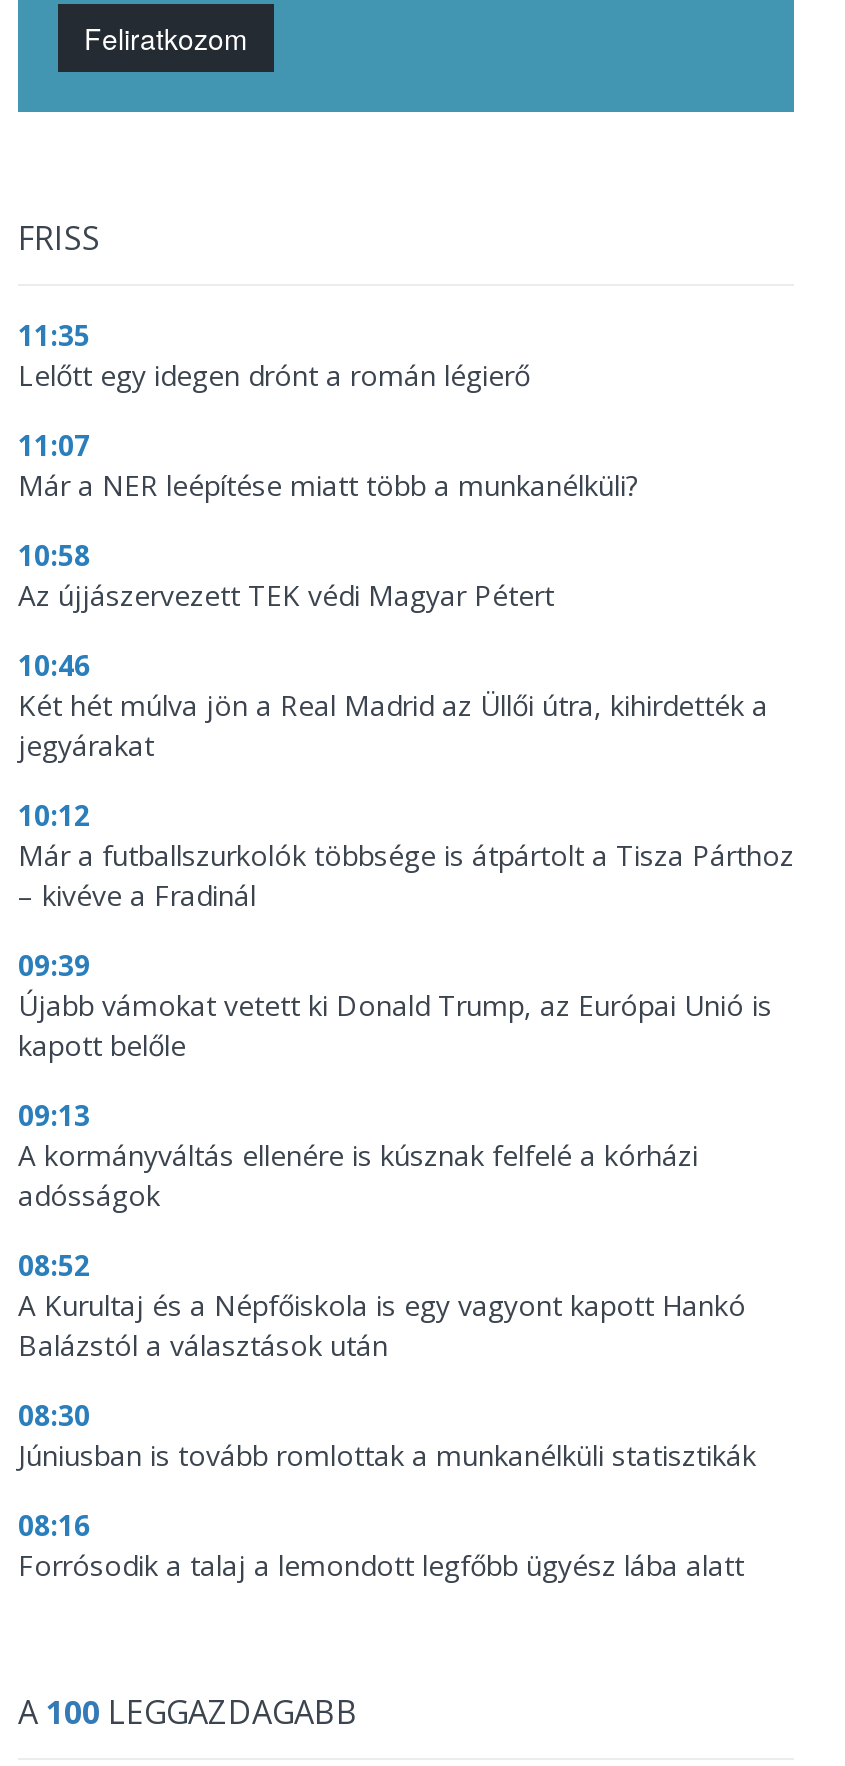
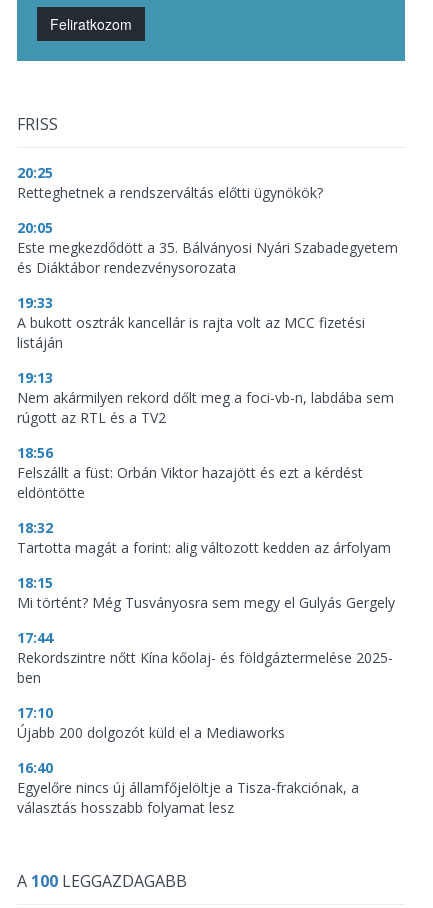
[18,316,530,394] 11:35 | Lelőtt egy idegen drónt a román légierő -> [17,163,323,202] 20:25 | Retteghetnek a rendszerváltás előtti ügynökök?
[18,426,638,504] 11:07 | Már a NER leépítése miatt több a munkanélküli? -> [17,218,398,277] 20:05 | Este megkezdődött a 35. Bálványosi Nyári Szabadegyetem | és Diáktábor rendezvénysorozata
[18,536,554,614] 10:58 | Az újjászervezett TEK védi Magyar Pétert -> [17,293,365,352] 19:33 | A bukott osztrák kancellár is rajta volt az MCC fizetési | listáján
[18,646,768,764] 10:46 | Két hét múlva jön a Real Madrid az Üllői útra, kihirdették a | jegyárakat -> [17,368,394,427] 19:13 | Nem akármilyen rekord dőlt meg a foci-vb-n, labdába sem | rúgott az RTL és a TV2
[18,796,794,914] 10:12 | Már a futballszurkolók többsége is átpártolt a Tisza Párthoz | – kivéve a Fradinál -> [17,443,363,502] 18:56 | Felszállt a füst: Orbán Viktor hazajött és ezt a kérdést | eldöntötte
[18,946,772,1064] 09:39 | Újabb vámokat vetett ki Donald Trump, az Európai Unió is | kapott belőle -> [17,518,391,557] 18:32 | Tartotta magát a forint: alig változott kedden az árfolyam
[18,1096,698,1214] 09:13 | A kormányváltás ellenére is kúsznak felfelé a kórházi | adósságok -> [17,573,395,612] 18:15 | Mi történt? Még Tusványosra sem megy el Gulyás Gergely
[18,1246,746,1364] 08:52 | A Kurultaj és a Népfőiskola is egy vagyont kapott Hankó | Balázstól a választások után -> [17,628,393,687] 17:44 | Rekordszintre nőtt Kína kőolaj- és földgáztermelése 2025- | ben
[18,1396,756,1474] 08:30 | Júniusban is tovább romlottak a munkanélküli statisztikák -> [17,703,285,742] 17:10 | Újabb 200 dolgozót küld el a Mediaworks
[18,1506,744,1584] 08:16 | Forrósodik a talaj a lemondott legfőbb ügyész lába alatt -> [17,758,359,817] 16:40 | Egyelőre nincs új államfőjelöltje a Tisza-frakciónak, a | választás hosszabb folyamat lesz

